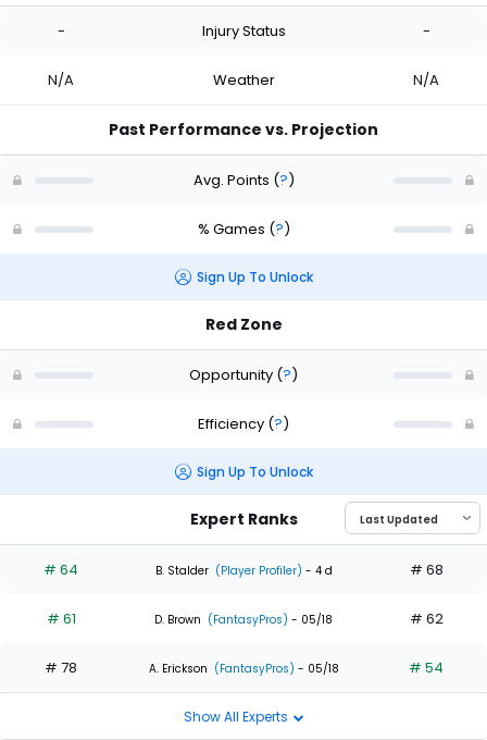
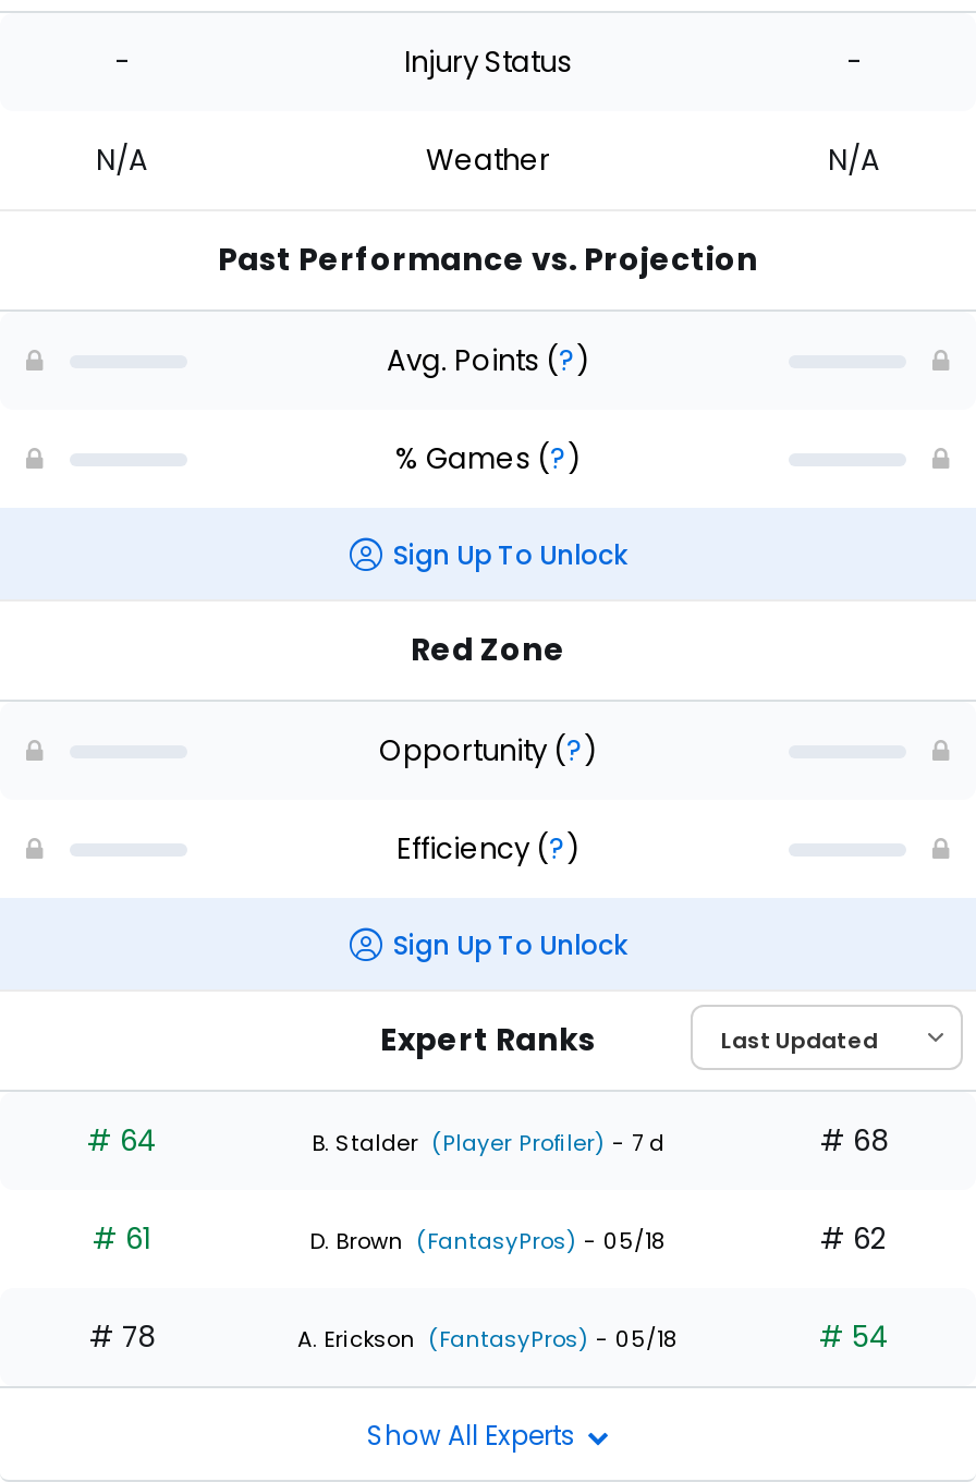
[155,563,332,579] B. Stalder (Player Profiler) - 4 d -> [312,1127,664,1159] B. Stalder (Player Profiler) - 7 d

